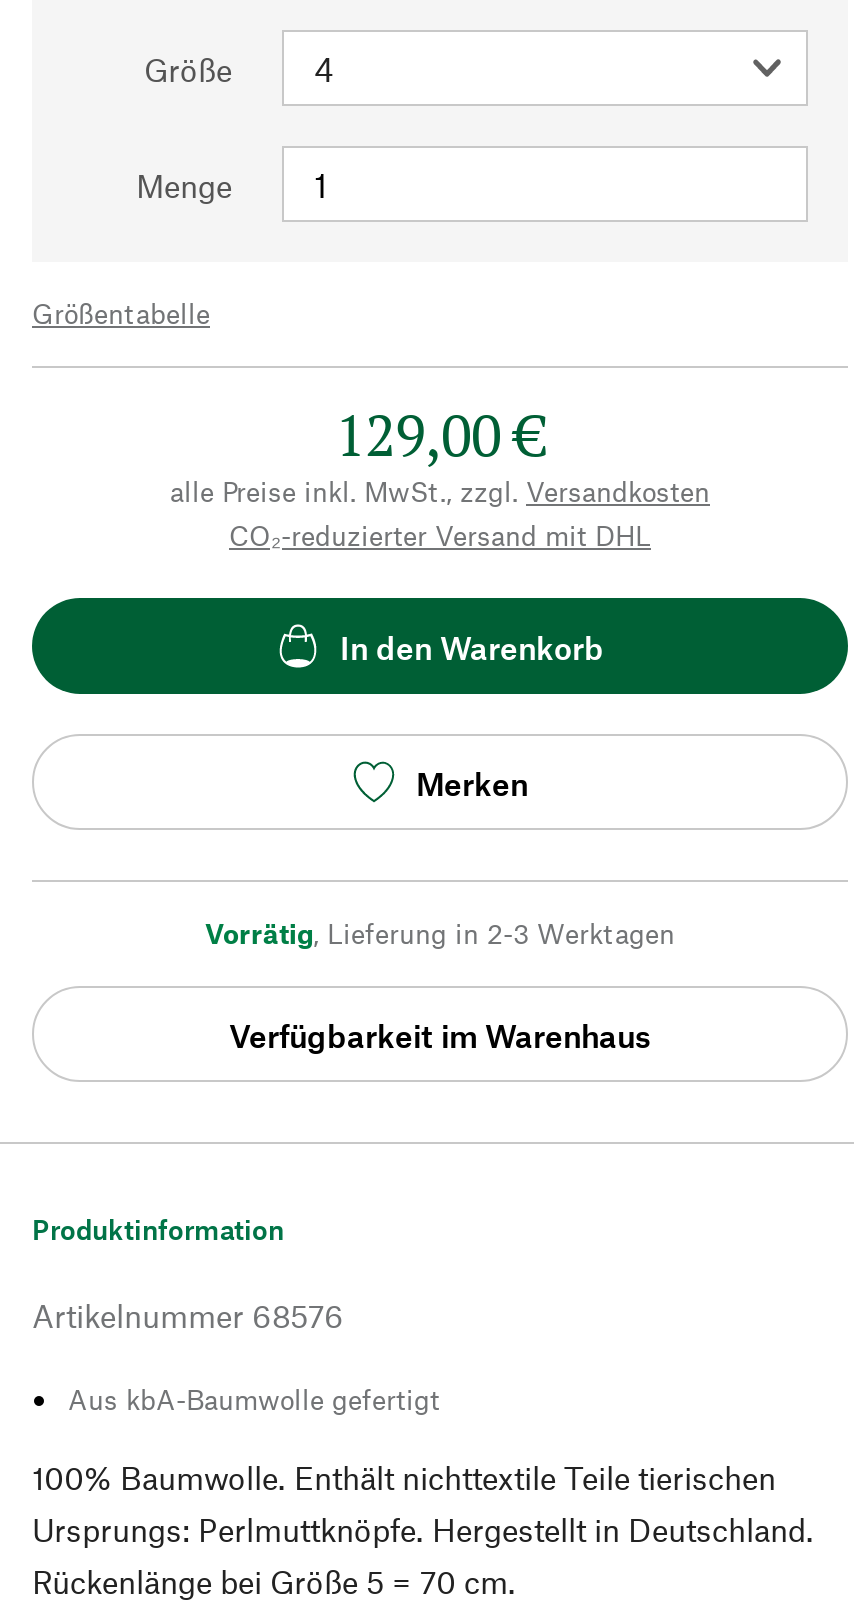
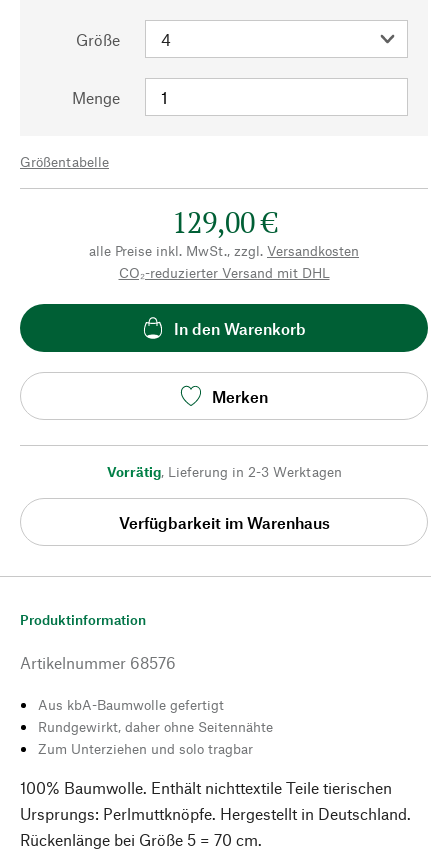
none -> [38,718,273,757] Rundgewirkt, daher ohne Seitennähte | Zum Unterziehen und solo tragbar

